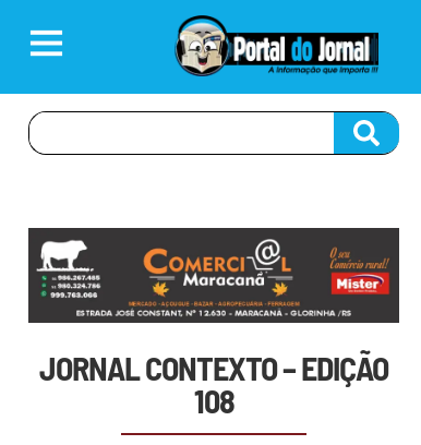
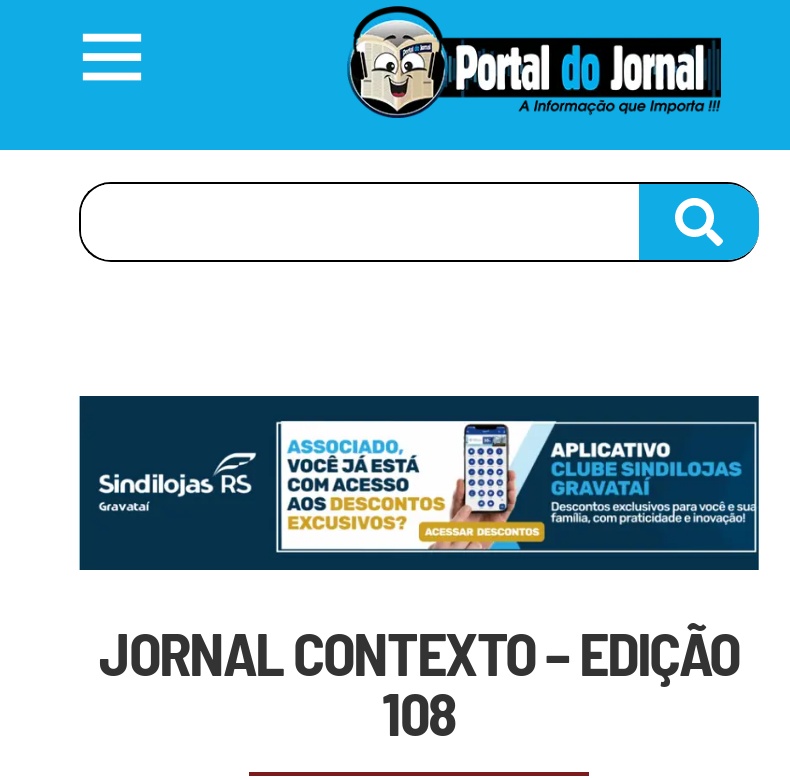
[28,228,399,323] [image] -> [79,396,759,570] [image]

